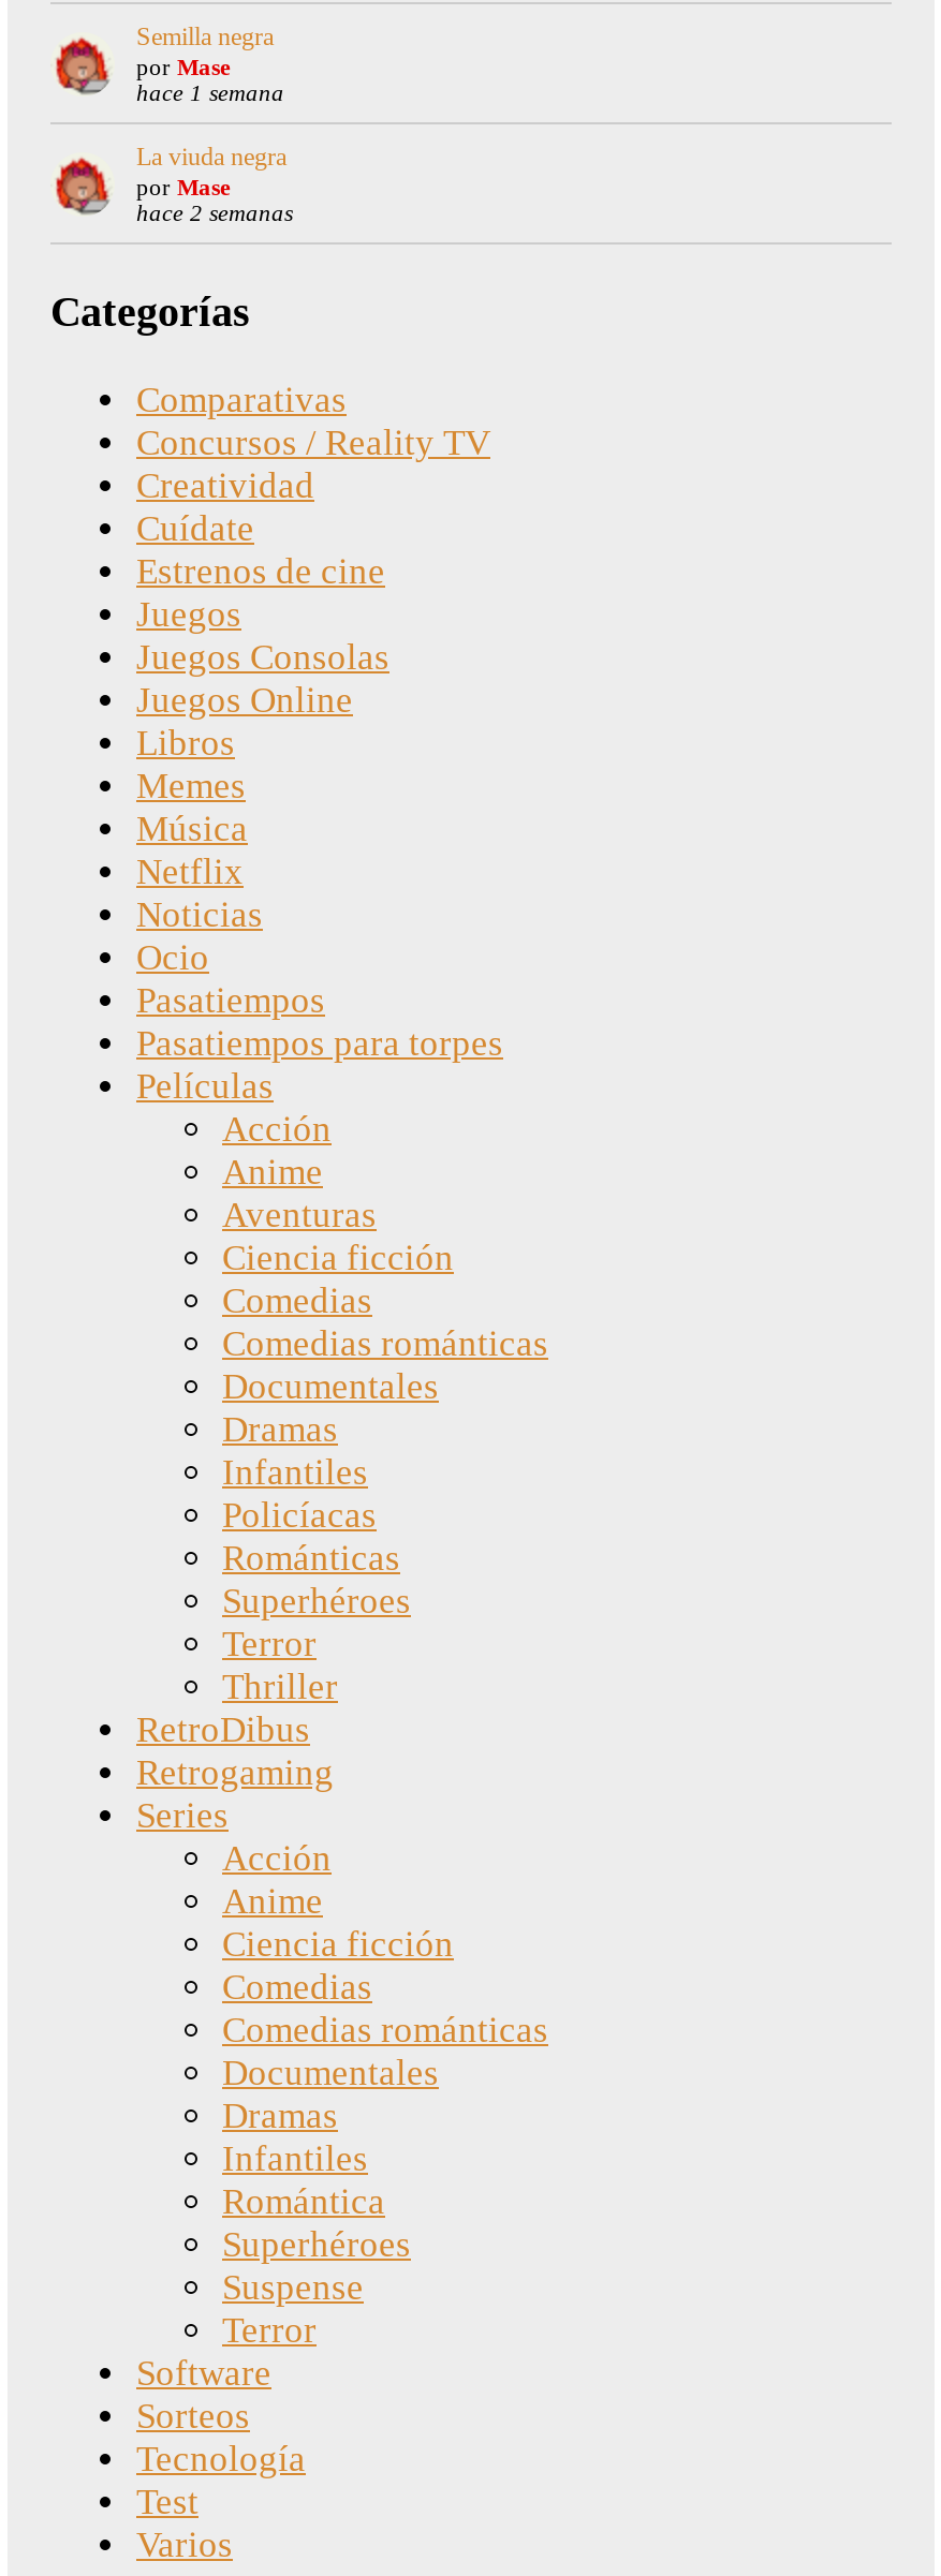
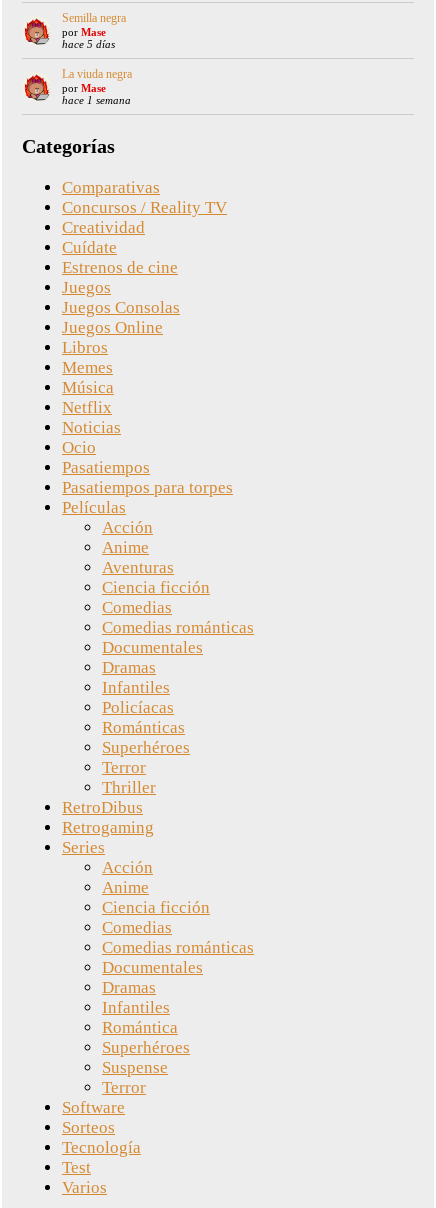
[136,80,284,105] hace 1 semana -> [62,38,115,50] hace 5 días
[136,200,293,225] hace 2 semanas -> [62,94,131,106] hace 1 semana

